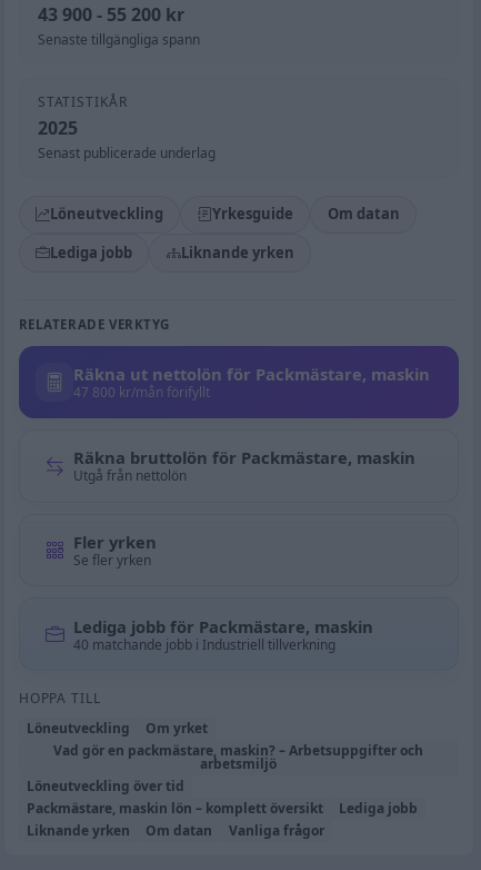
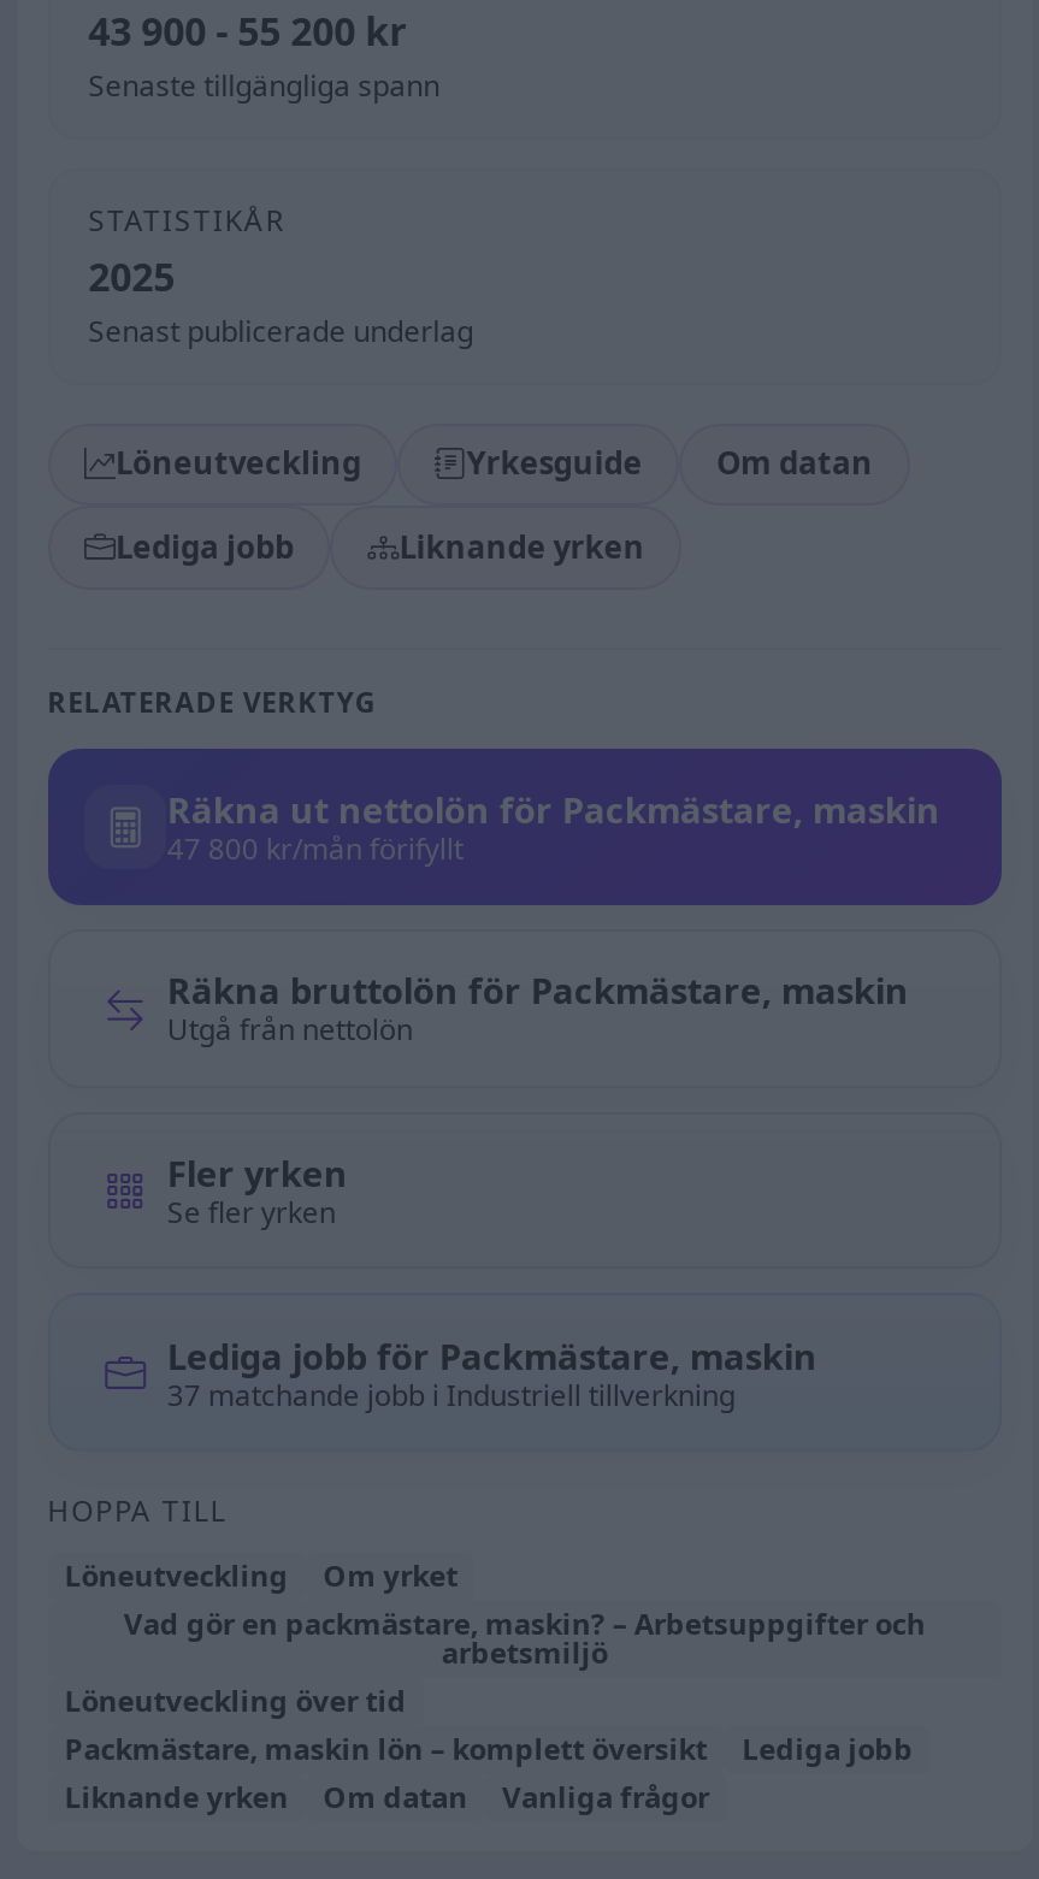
[74,635,336,654] 40 matchande jobb i Industriell tillverkning -> [167,1373,735,1414] 37 matchande jobb i Industriell tillverkning

